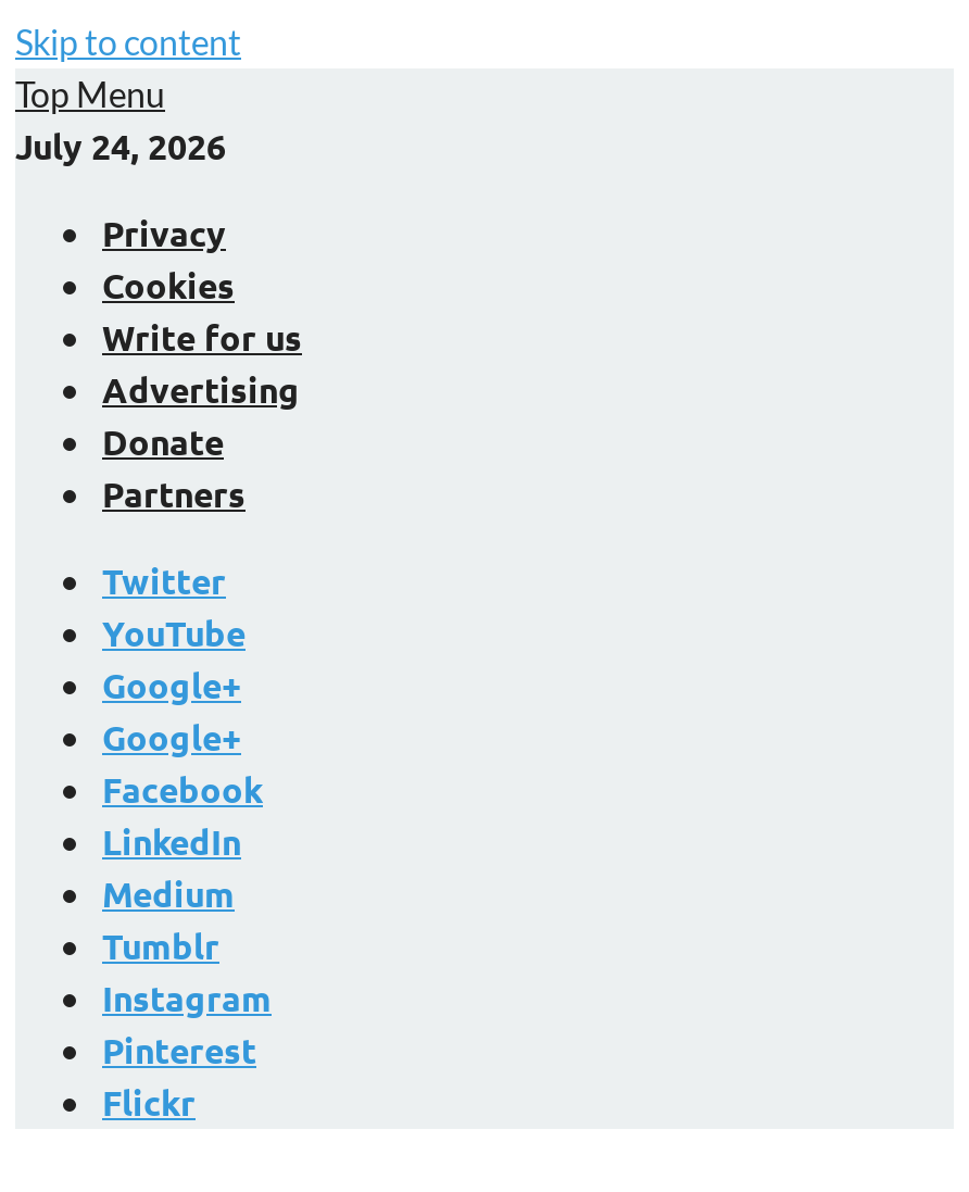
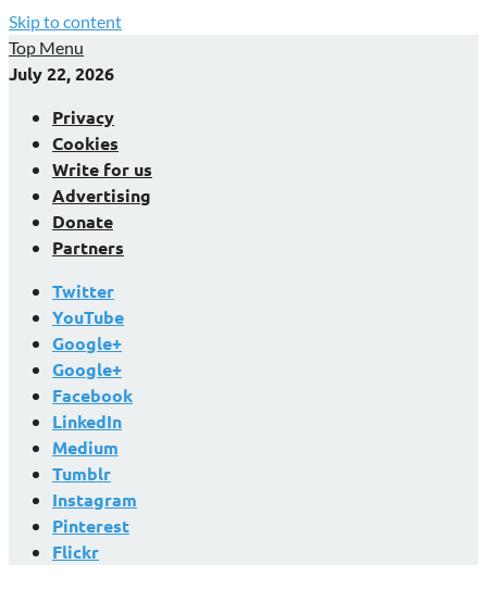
[15,123,226,168] July 24, 2026 -> [9,62,114,85] July 22, 2026

